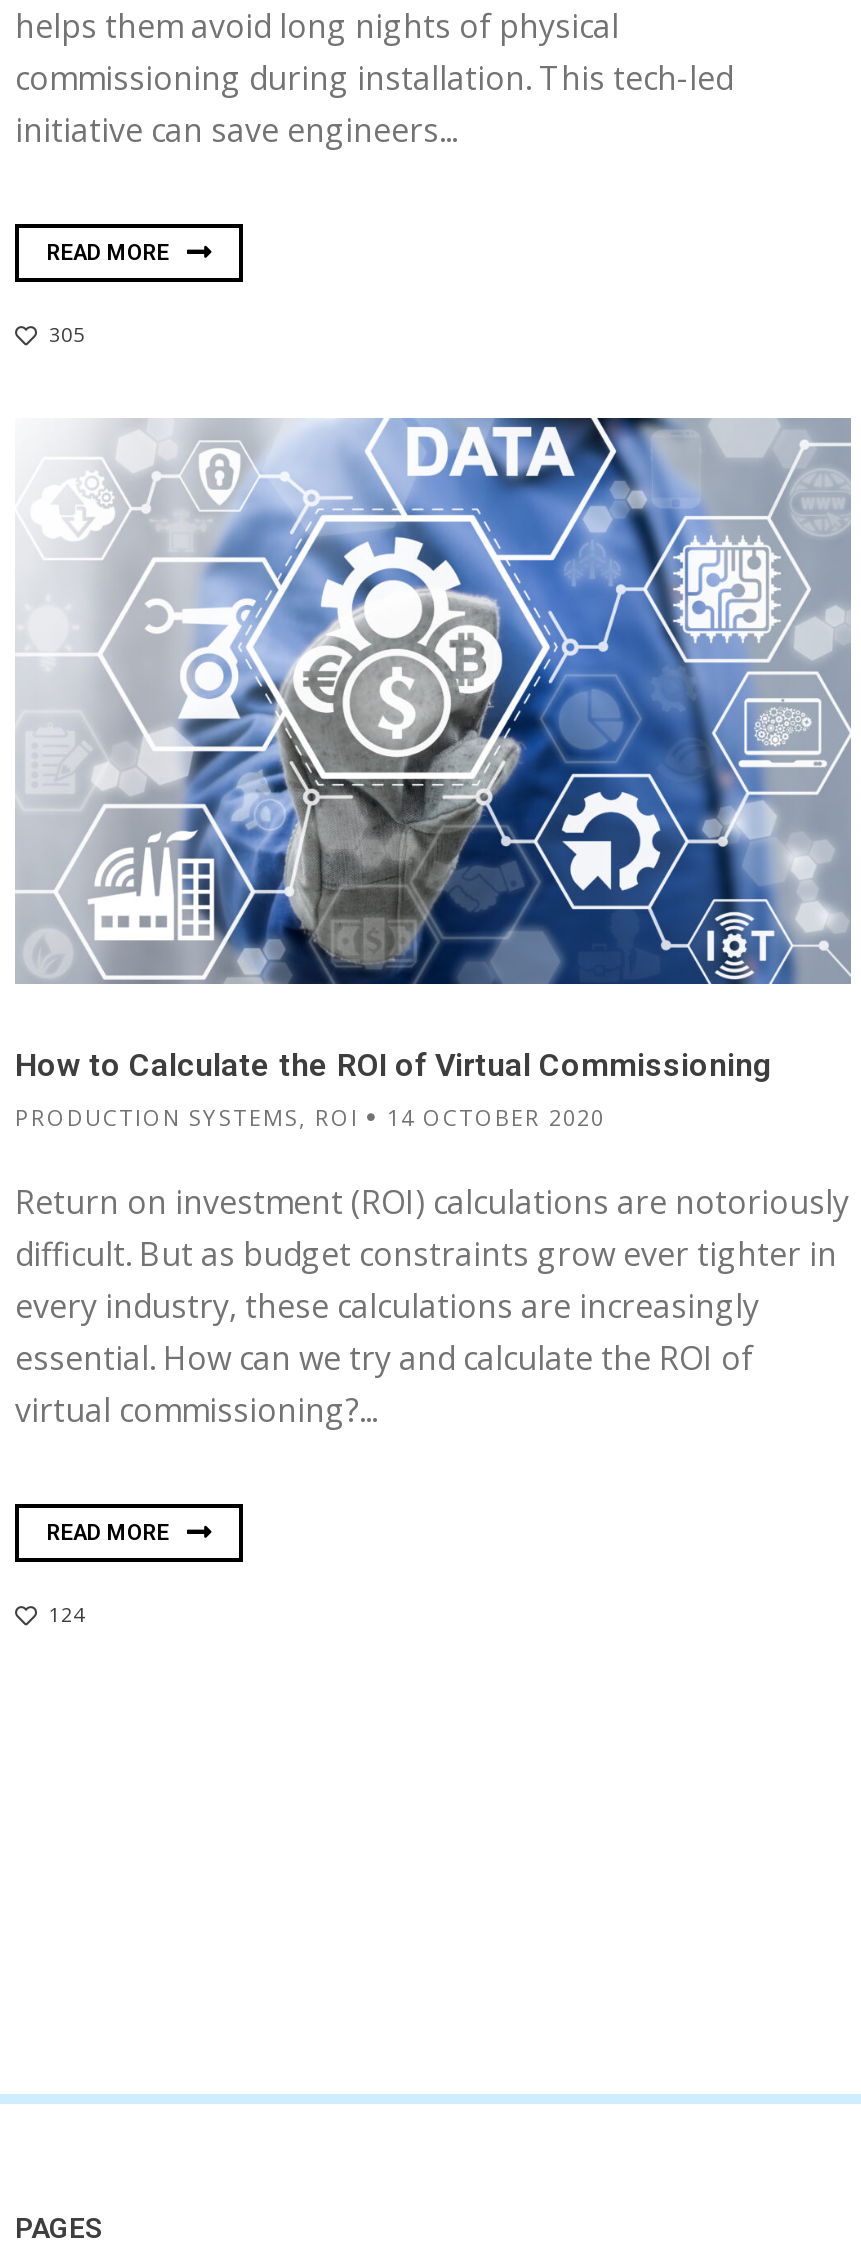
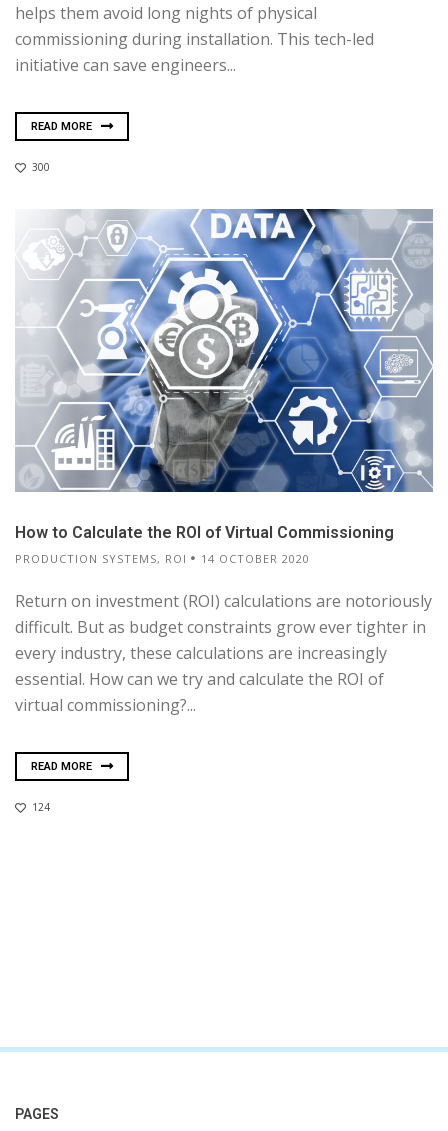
[49,321,85,349] 305 -> [32,160,50,174] 300

